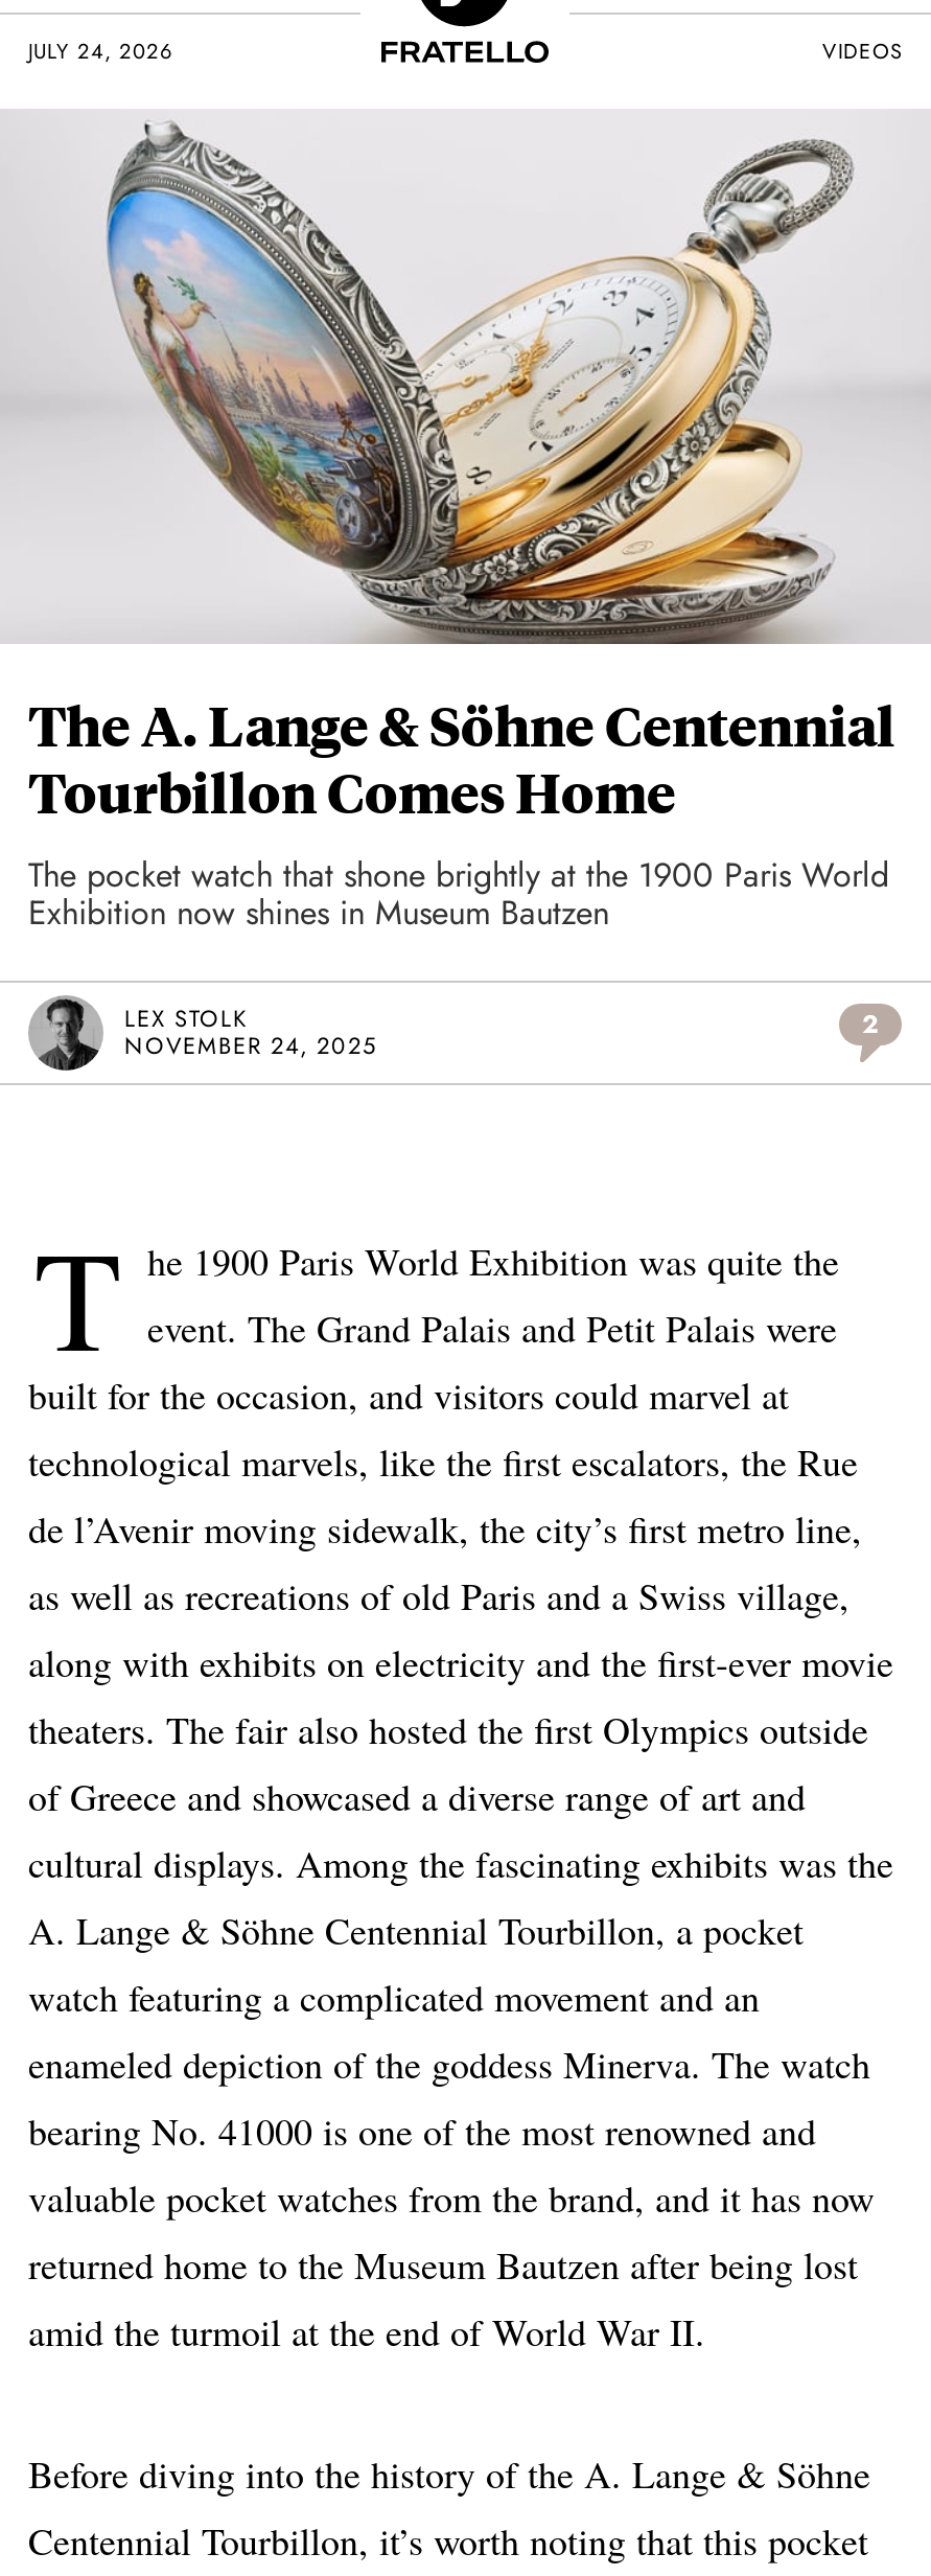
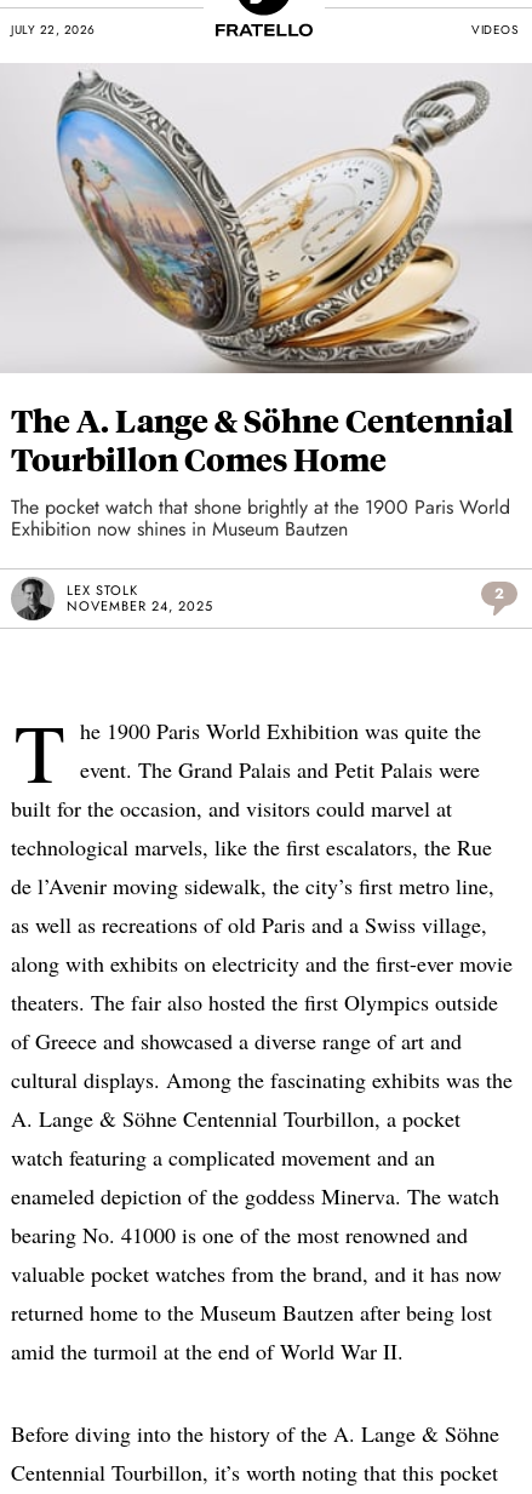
[28,36,173,67] JULY 24, 2026 -> [11,21,95,39] JULY 22, 2026

